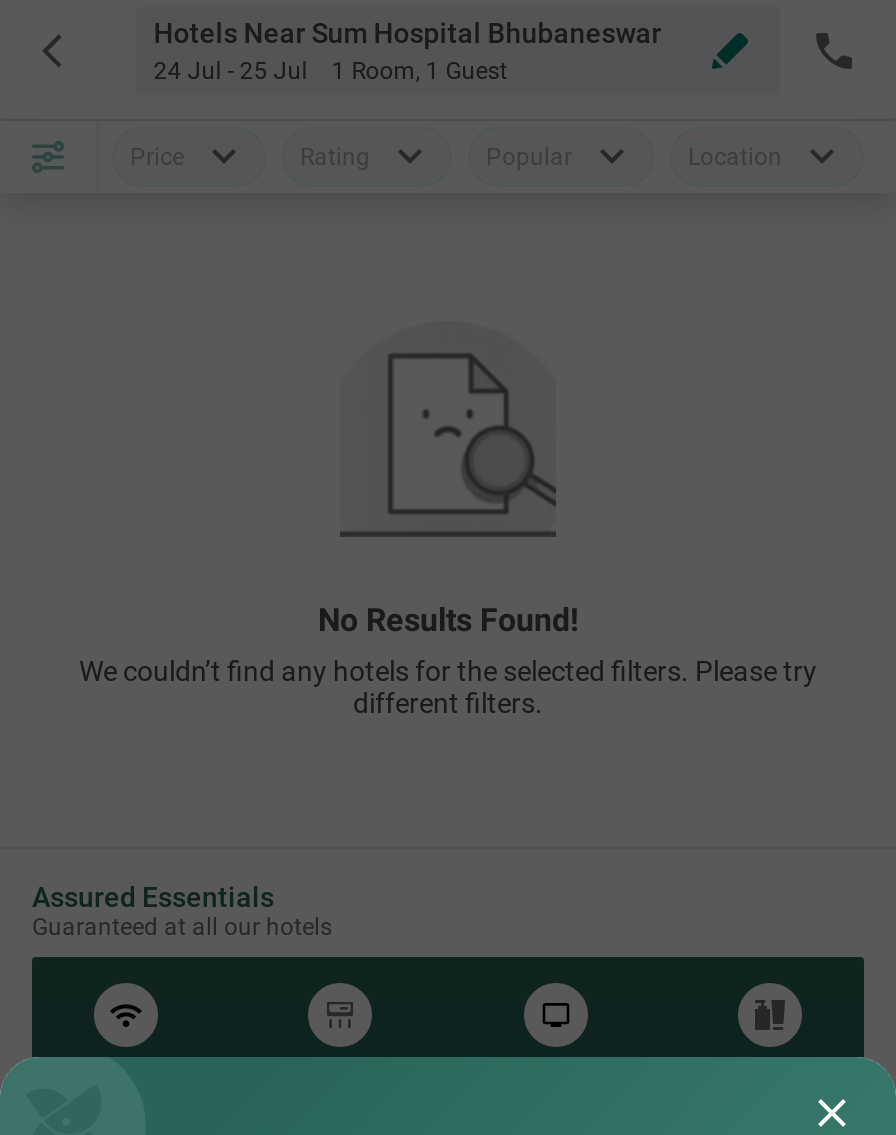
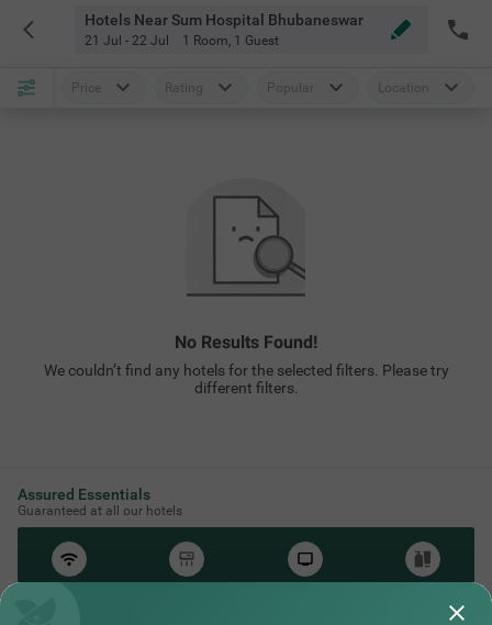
[154,57,508,85] 24 Jul - 25 Jul 1 Room, 1 Guest -> [84,33,279,48] 21 Jul - 22 Jul 1 Room, 1 Guest

